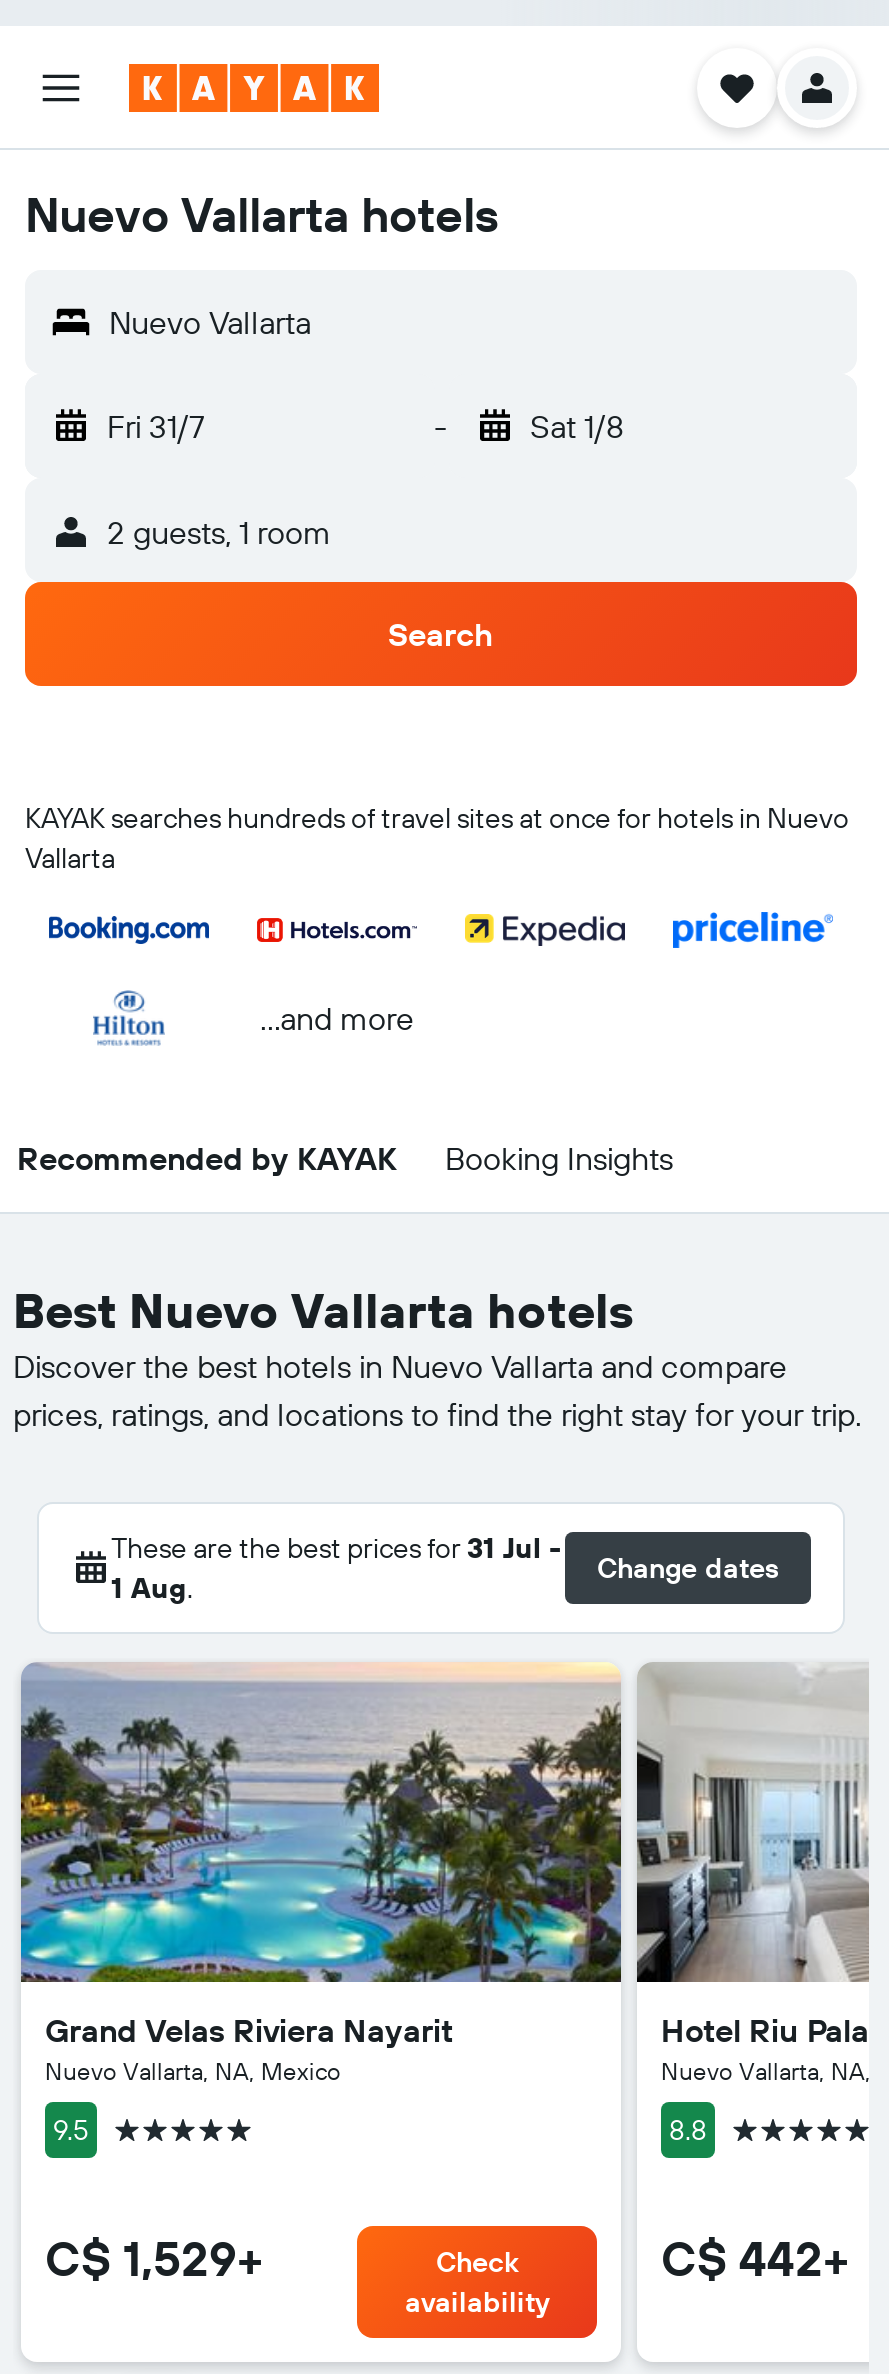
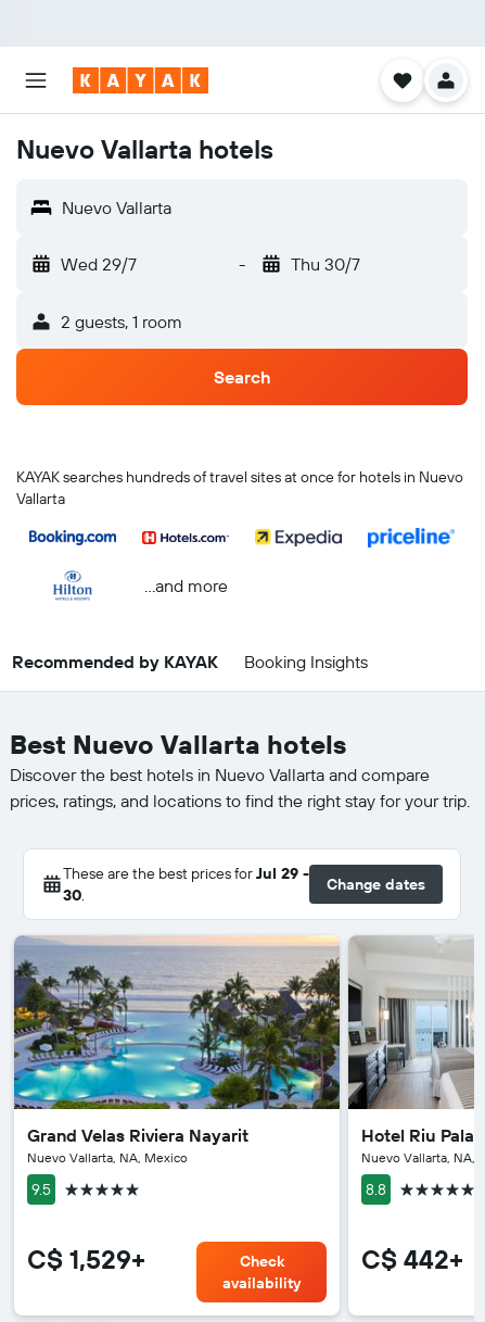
[107,406,205,446] Fri 31/7 -> [61,253,137,275] Wed 29/7
[530,406,624,446] Sat 1/8 -> [290,253,360,275] Thu 30/7
[111,1530,561,1606] These are the best prices for 31 Jul - | 1 Aug. -> [63,864,309,905] These are the best prices for Jul 29 - | 30.

